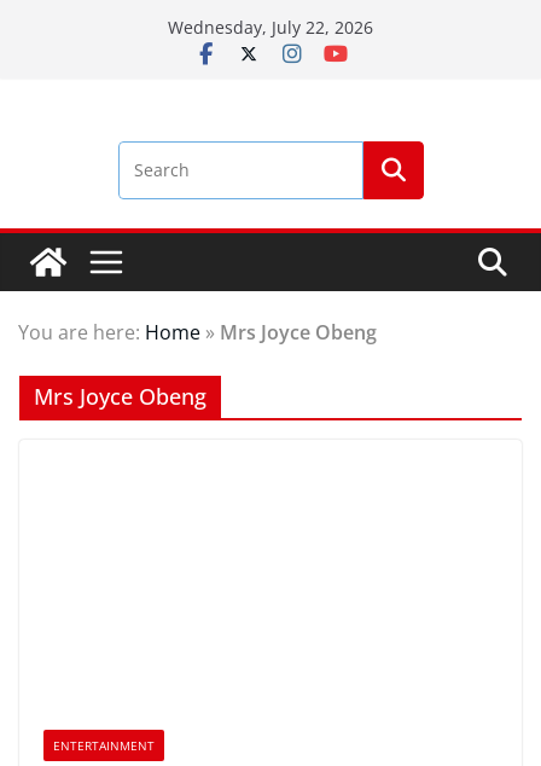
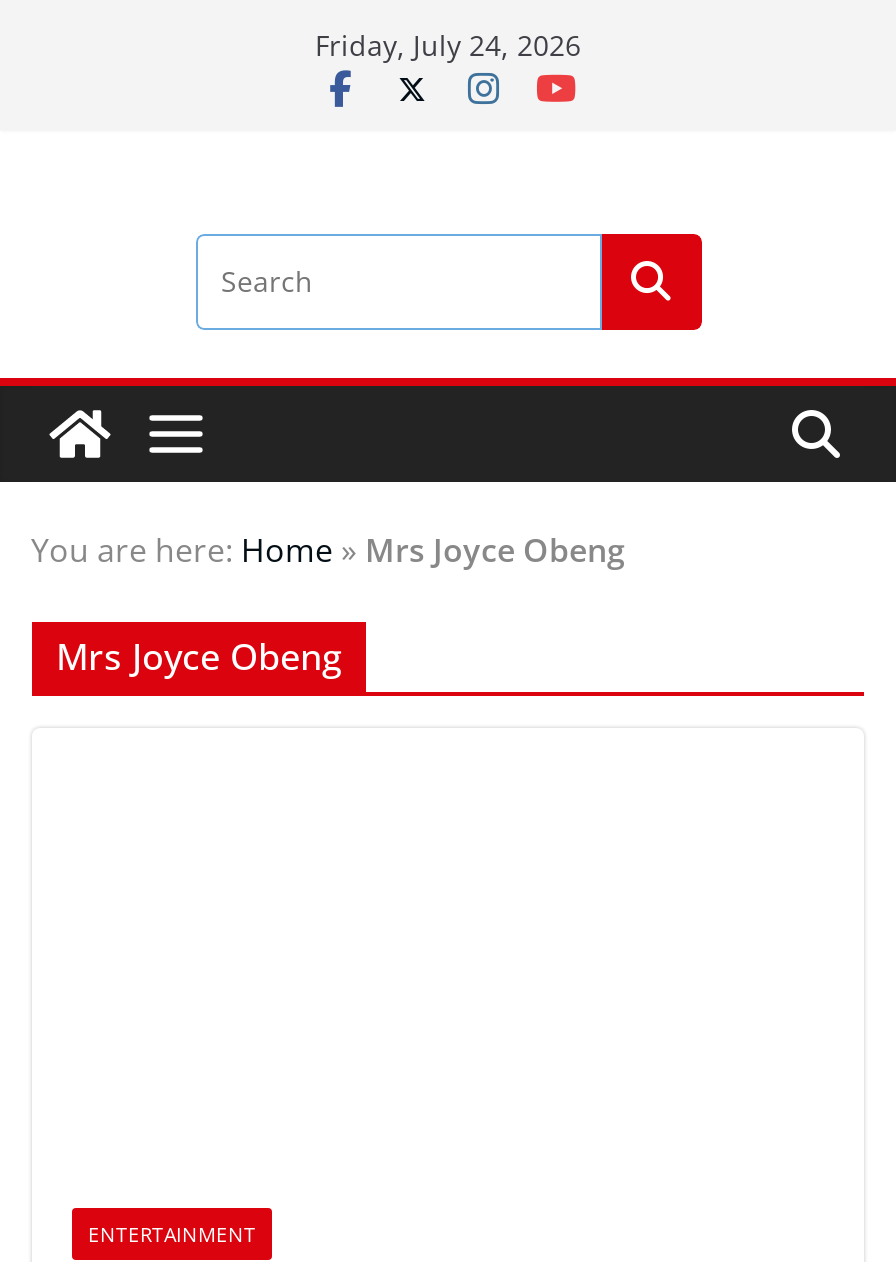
[168,16,373,39] Wednesday, July 22, 2026 -> [315,26,581,64] Friday, July 24, 2026

